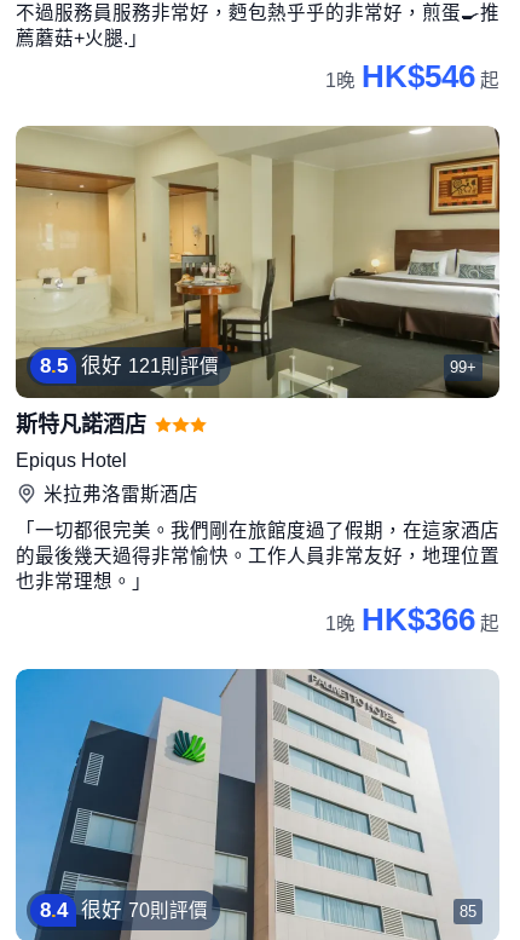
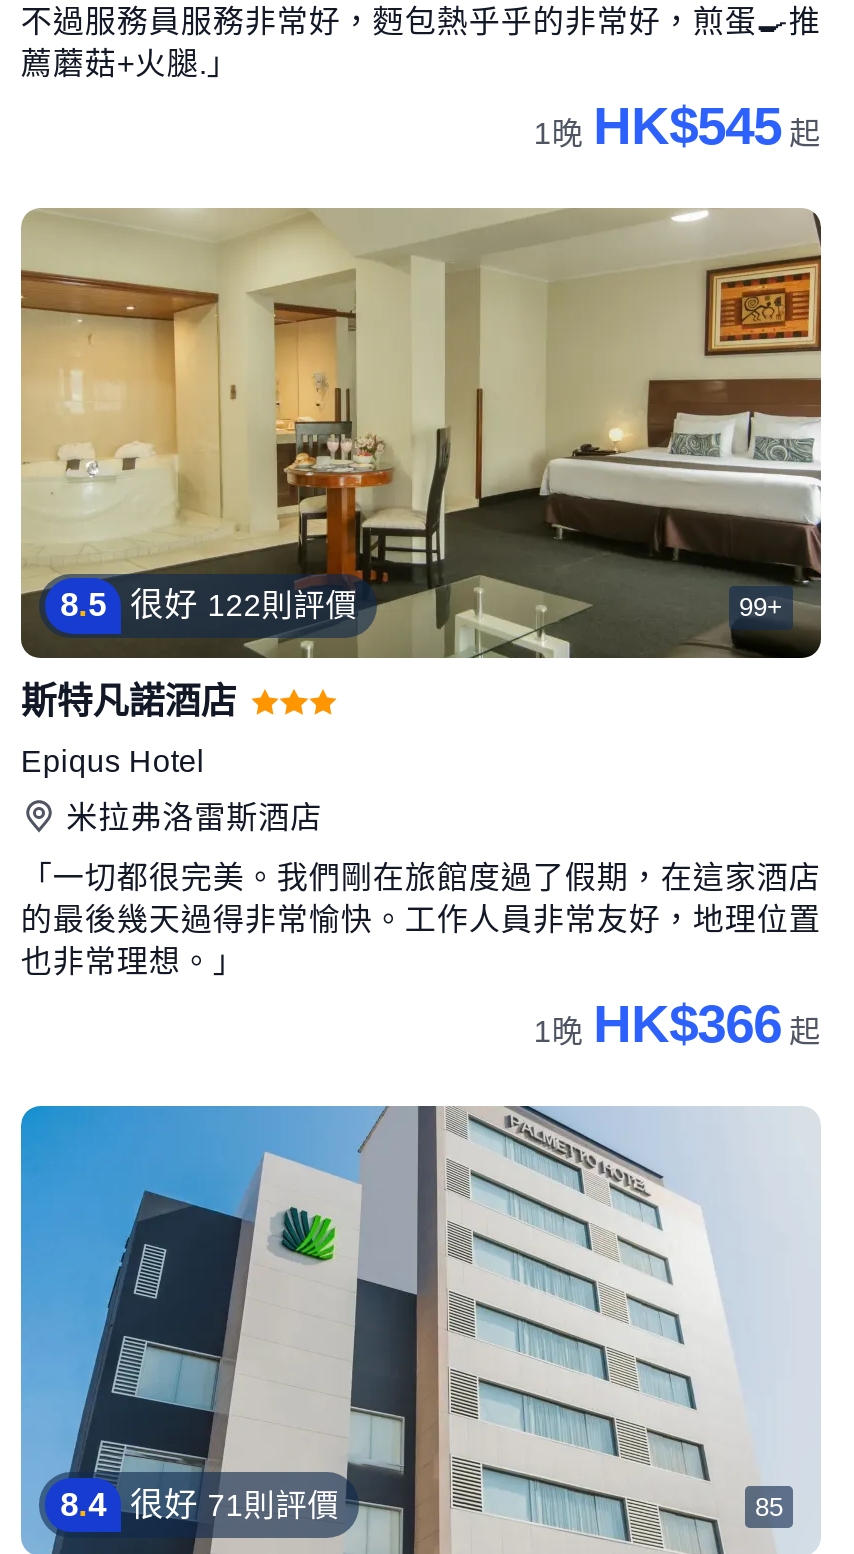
[326,58,500,94] 1晚 HK$546起 -> [534,96,821,156] 1晚 HK$545起
[39,355,219,378] 8.5 很好 121則評價 -> [60,587,357,625] 8.5 很好 122則評價
[39,899,208,922] 8.4 很好 70則評價 -> [60,1486,339,1524] 8.4 很好 71則評價

